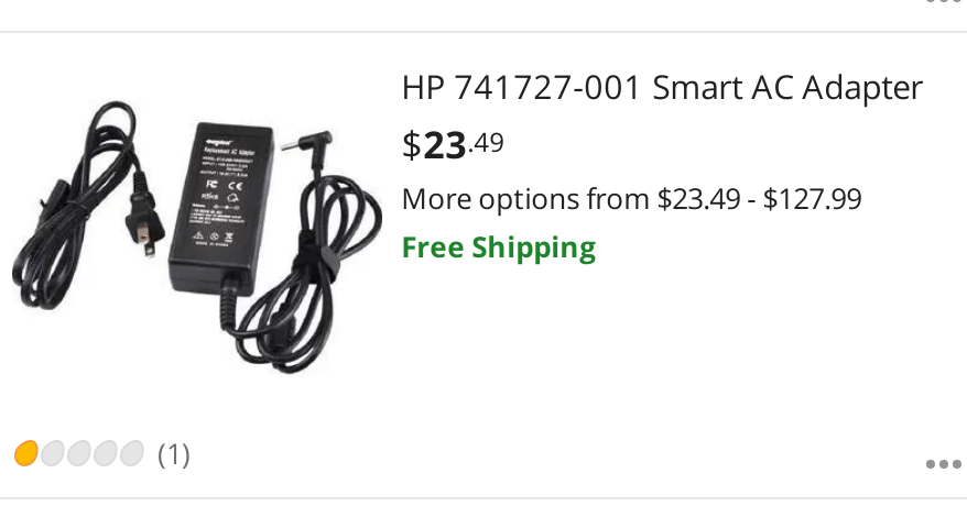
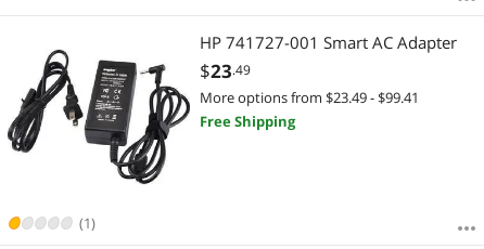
[401,179,861,219] More options from $23.49 - $127.99 -> [199,88,418,108] More options from $23.49 - $99.41

